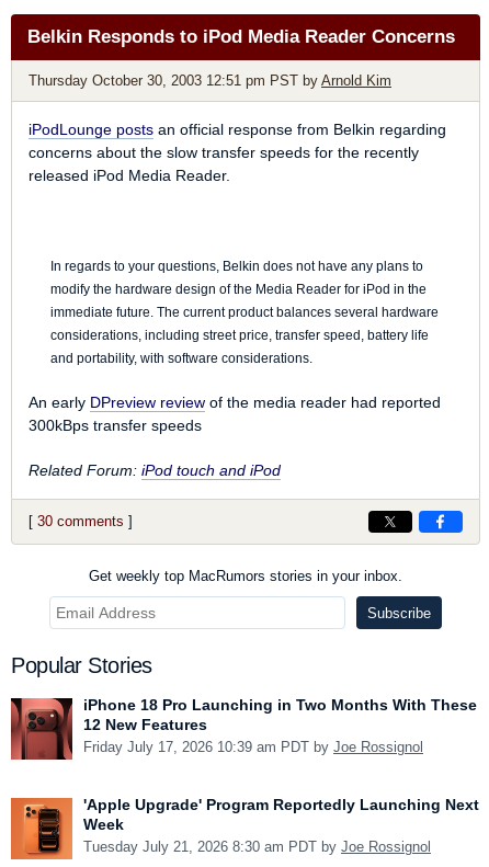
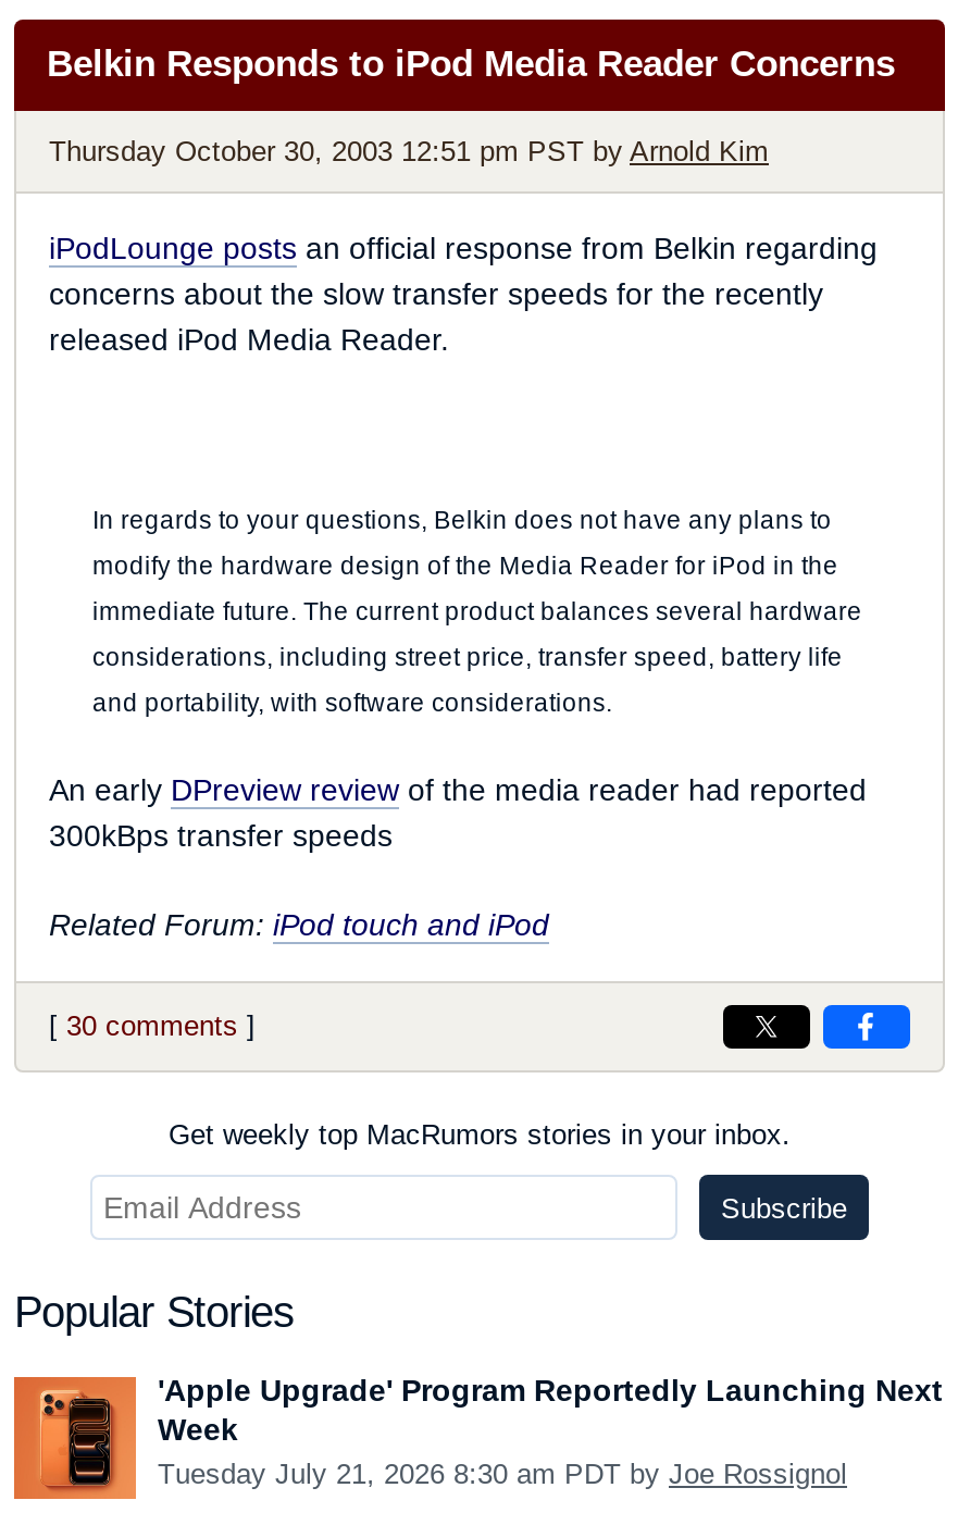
[10,696,477,761] [image] | iPhone 18 Pro Launching in Two Months With These | 12 New Features | Friday July 17, 2026 10:39 am PDT by Joe Rossignol -> none

